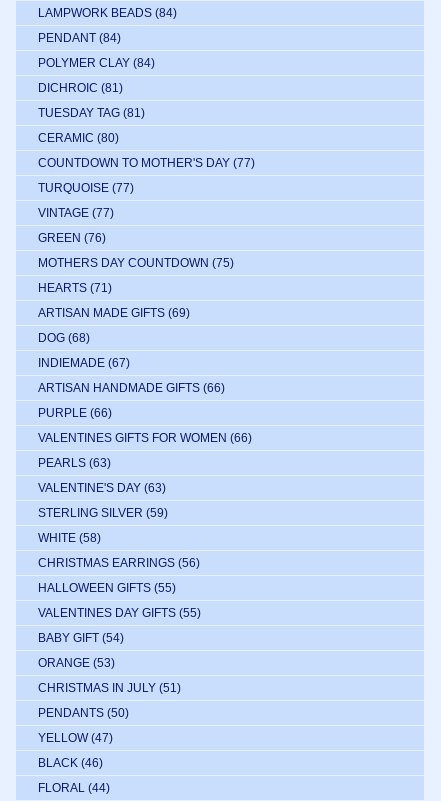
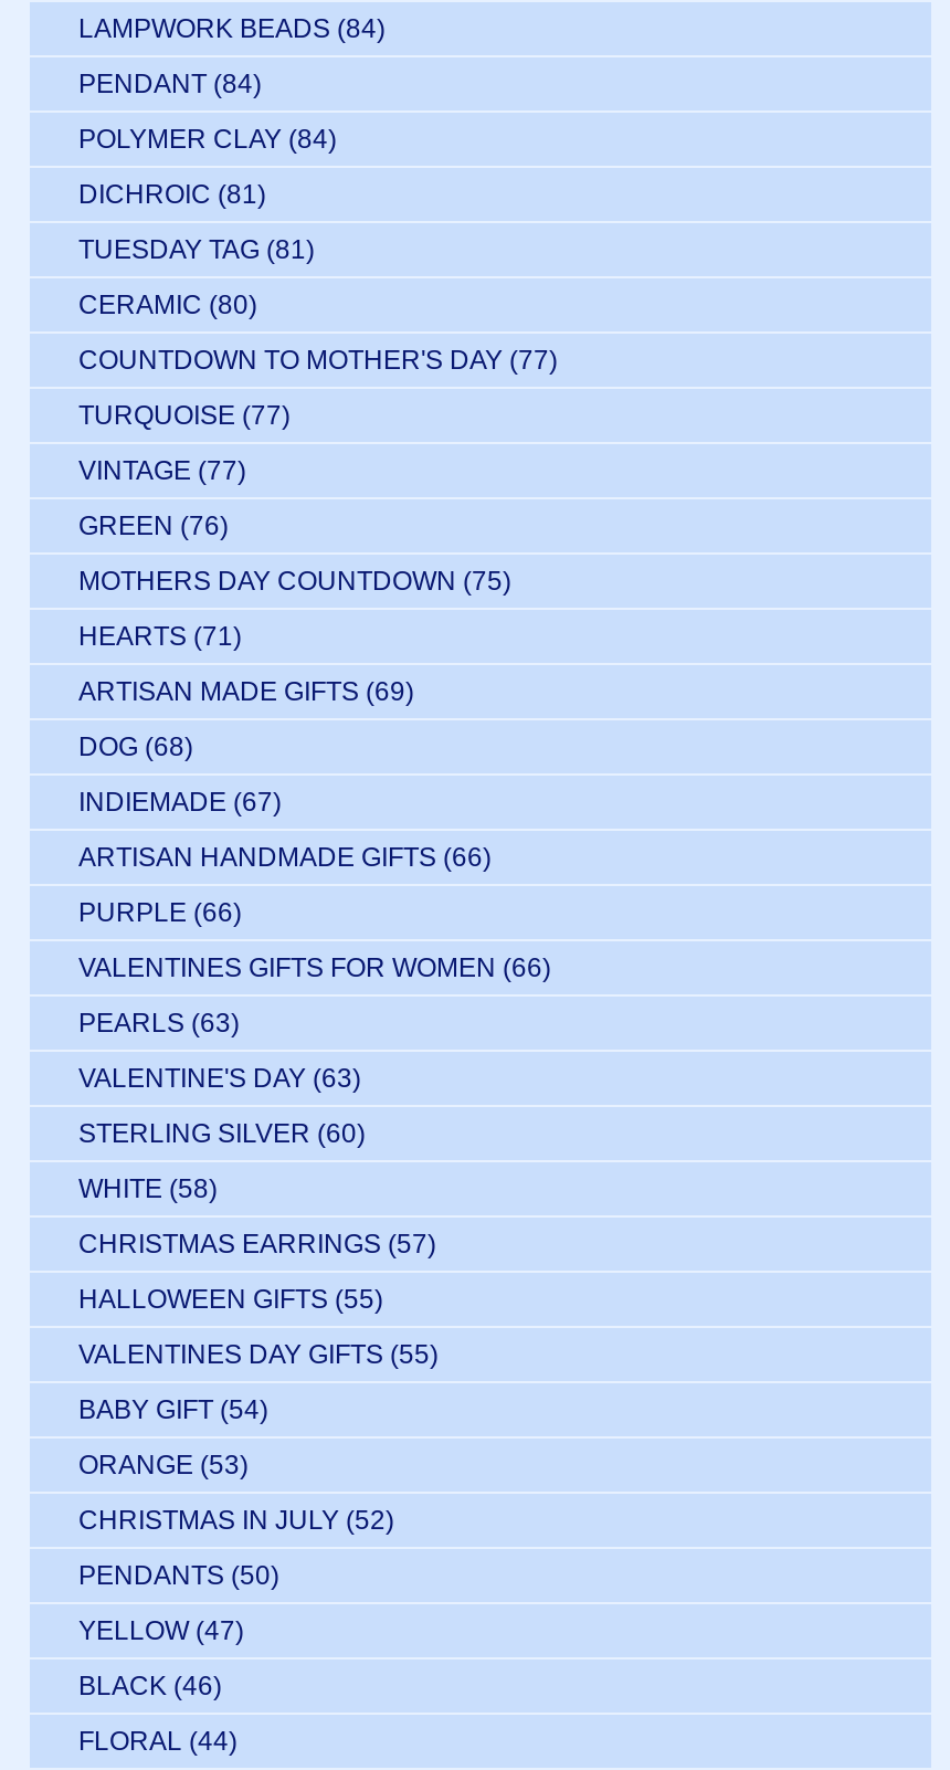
[38,506,168,520] STERLING SILVER (59) -> [78,1118,366,1149] STERLING SILVER (60)
[38,556,200,570] CHRISTMAS EARRINGS (56) -> [78,1228,436,1259] CHRISTMAS EARRINGS (57)
[38,681,181,695] CHRISTMAS IN JULY (51) -> [78,1504,394,1535] CHRISTMAS IN JULY (52)

